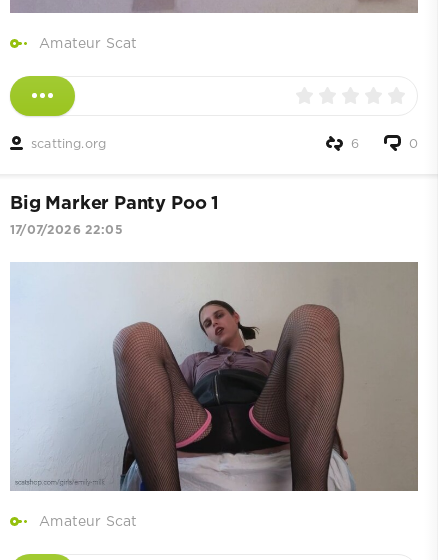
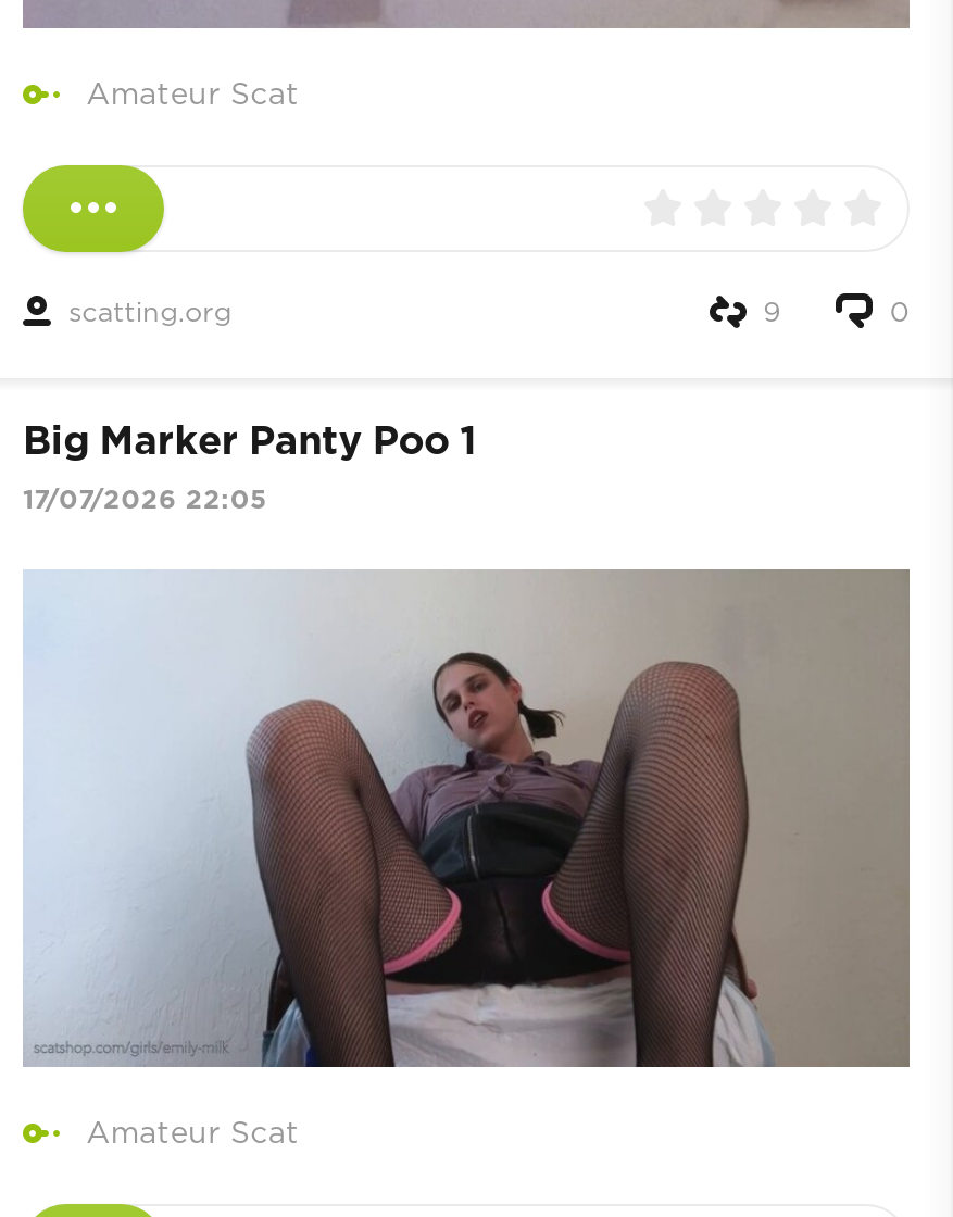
[351,139,359,150] 6 -> [763,303,781,326] 9

